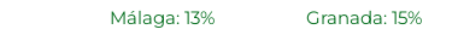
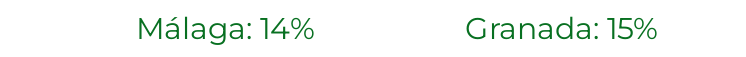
[109,6,214,29] Málaga: 13% -> [136,9,314,47] Málaga: 14%

